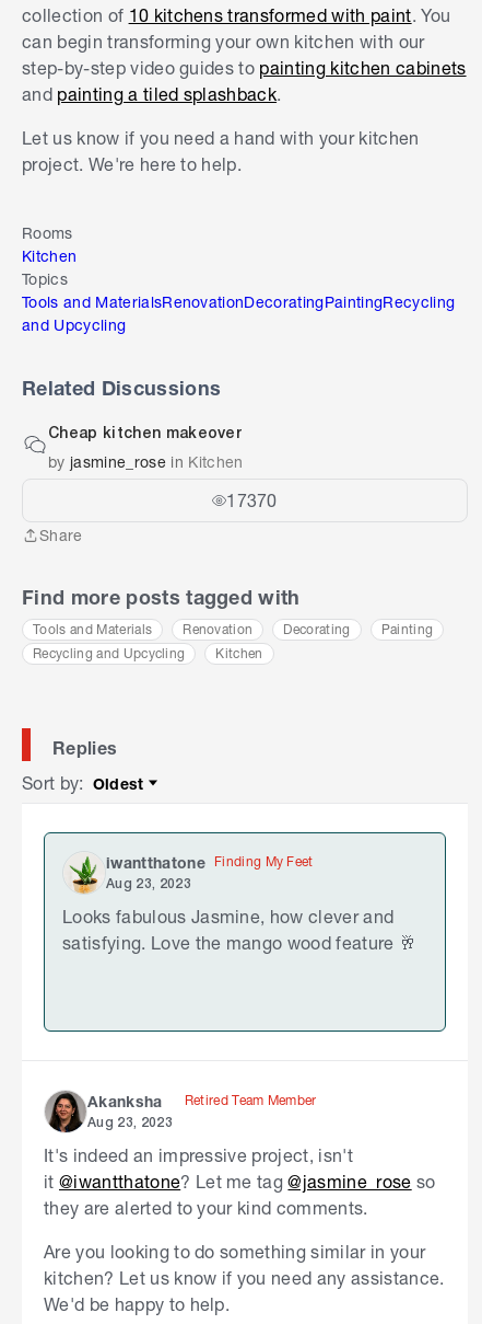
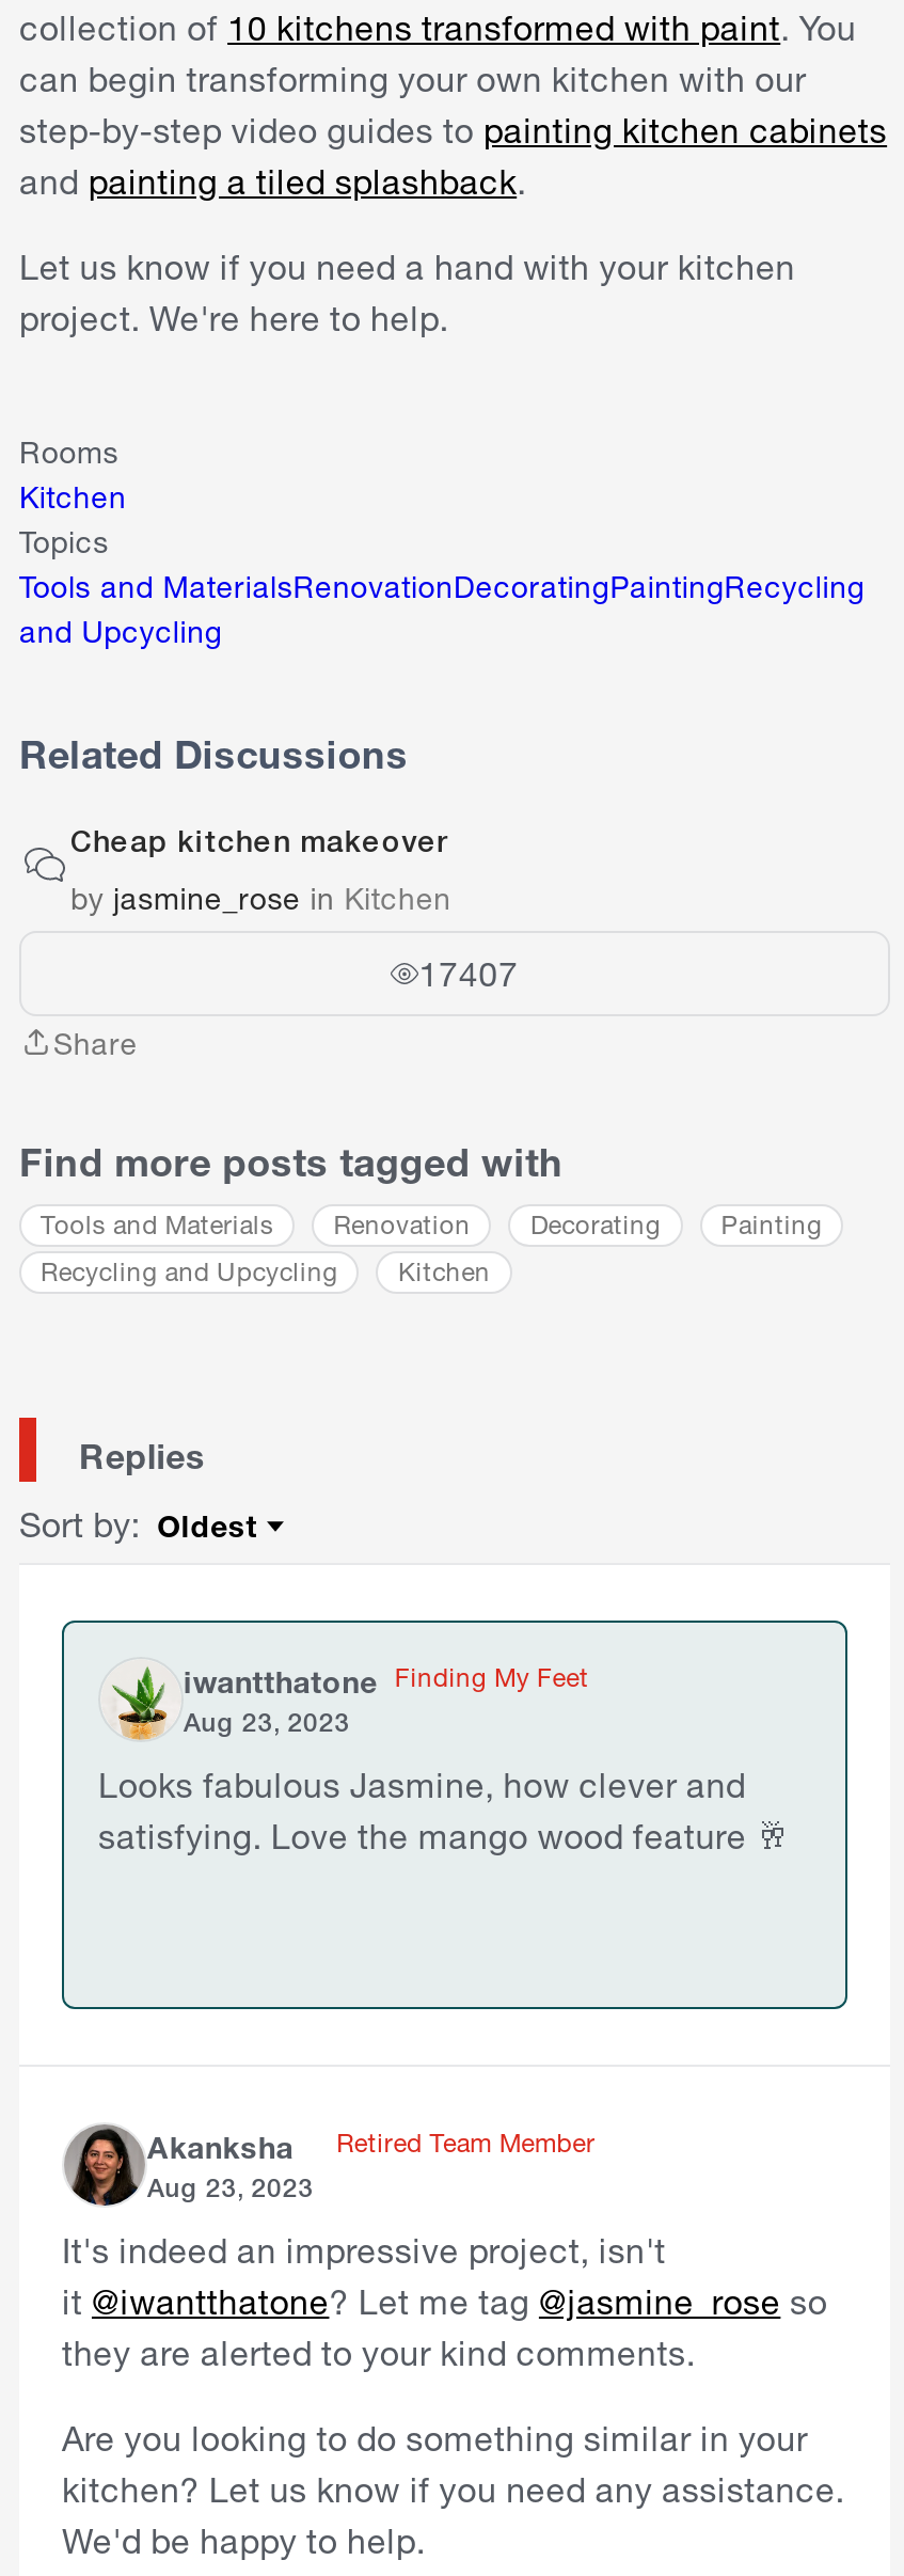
[226,489,277,510] 17370 -> [419,954,518,995] 17407

